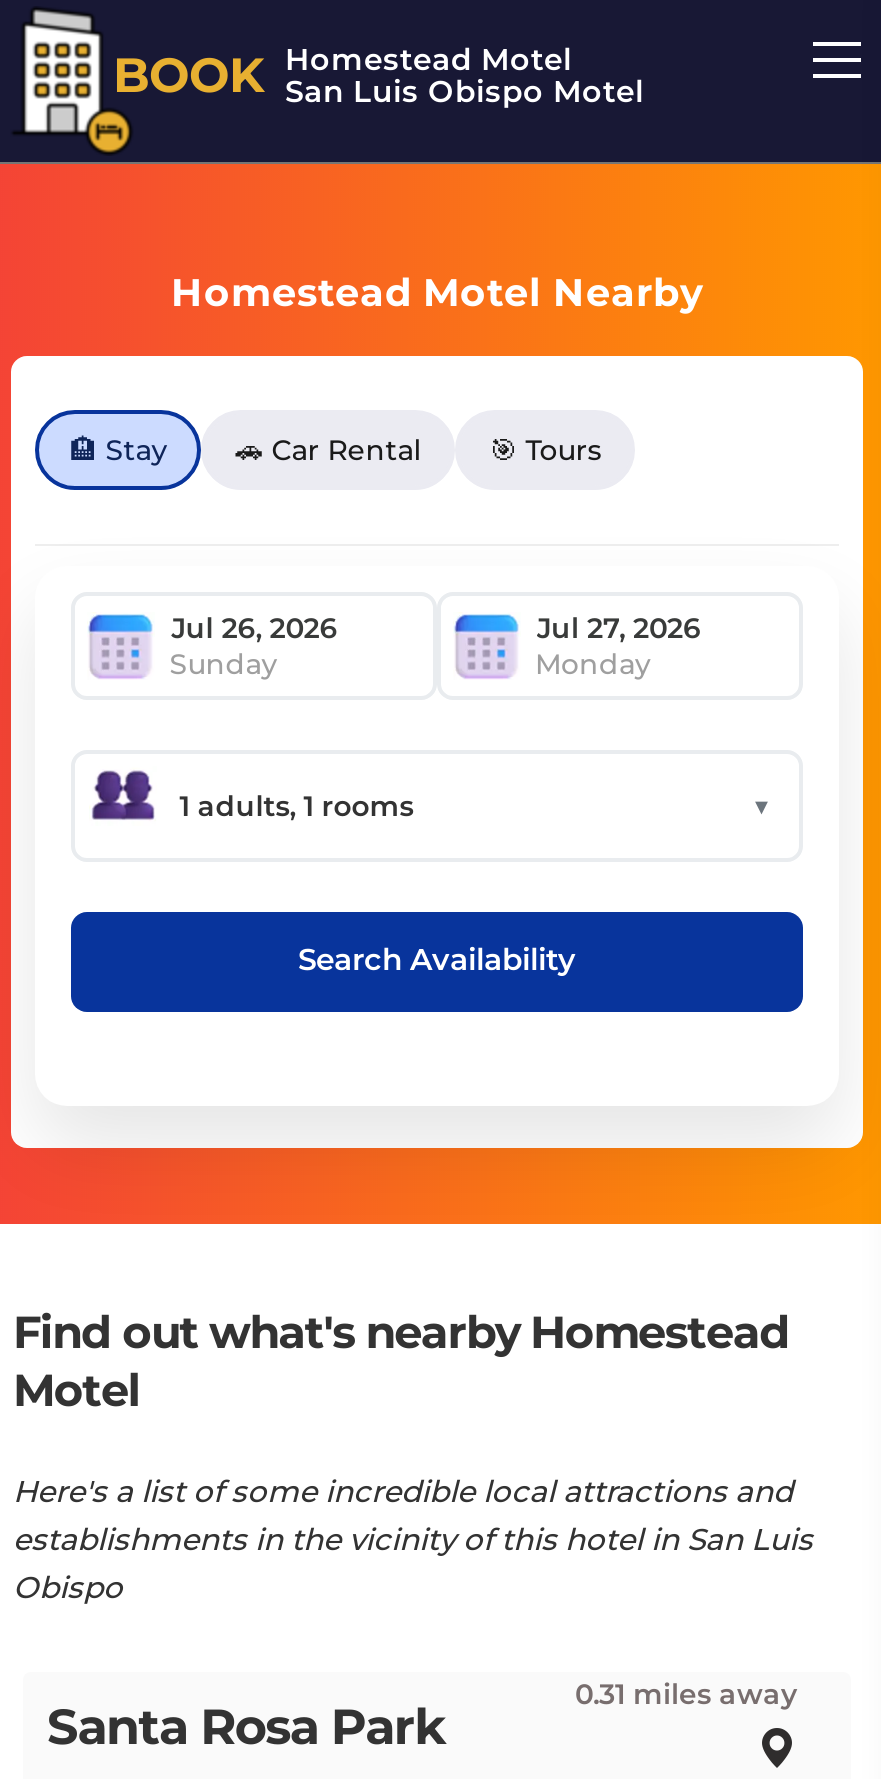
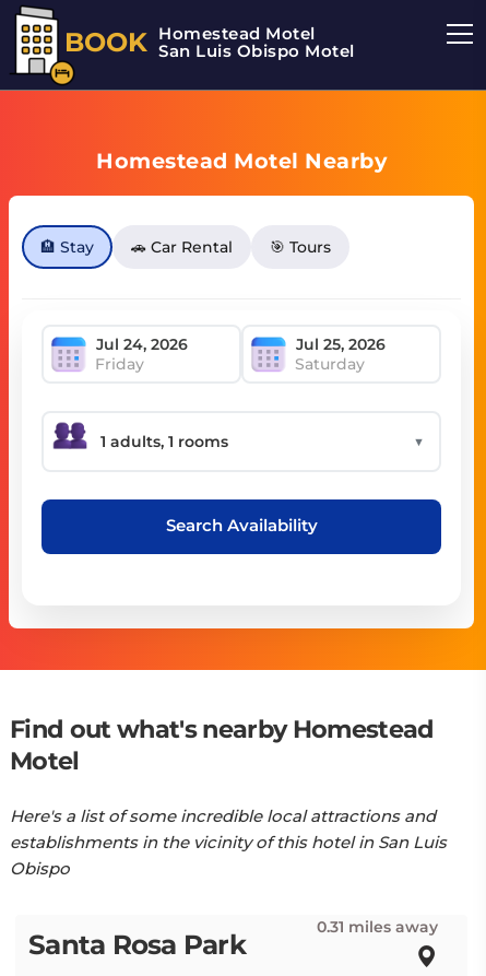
[169,645,651,681] Sunday | Monday -> [95,354,365,373] Friday | Saturday

